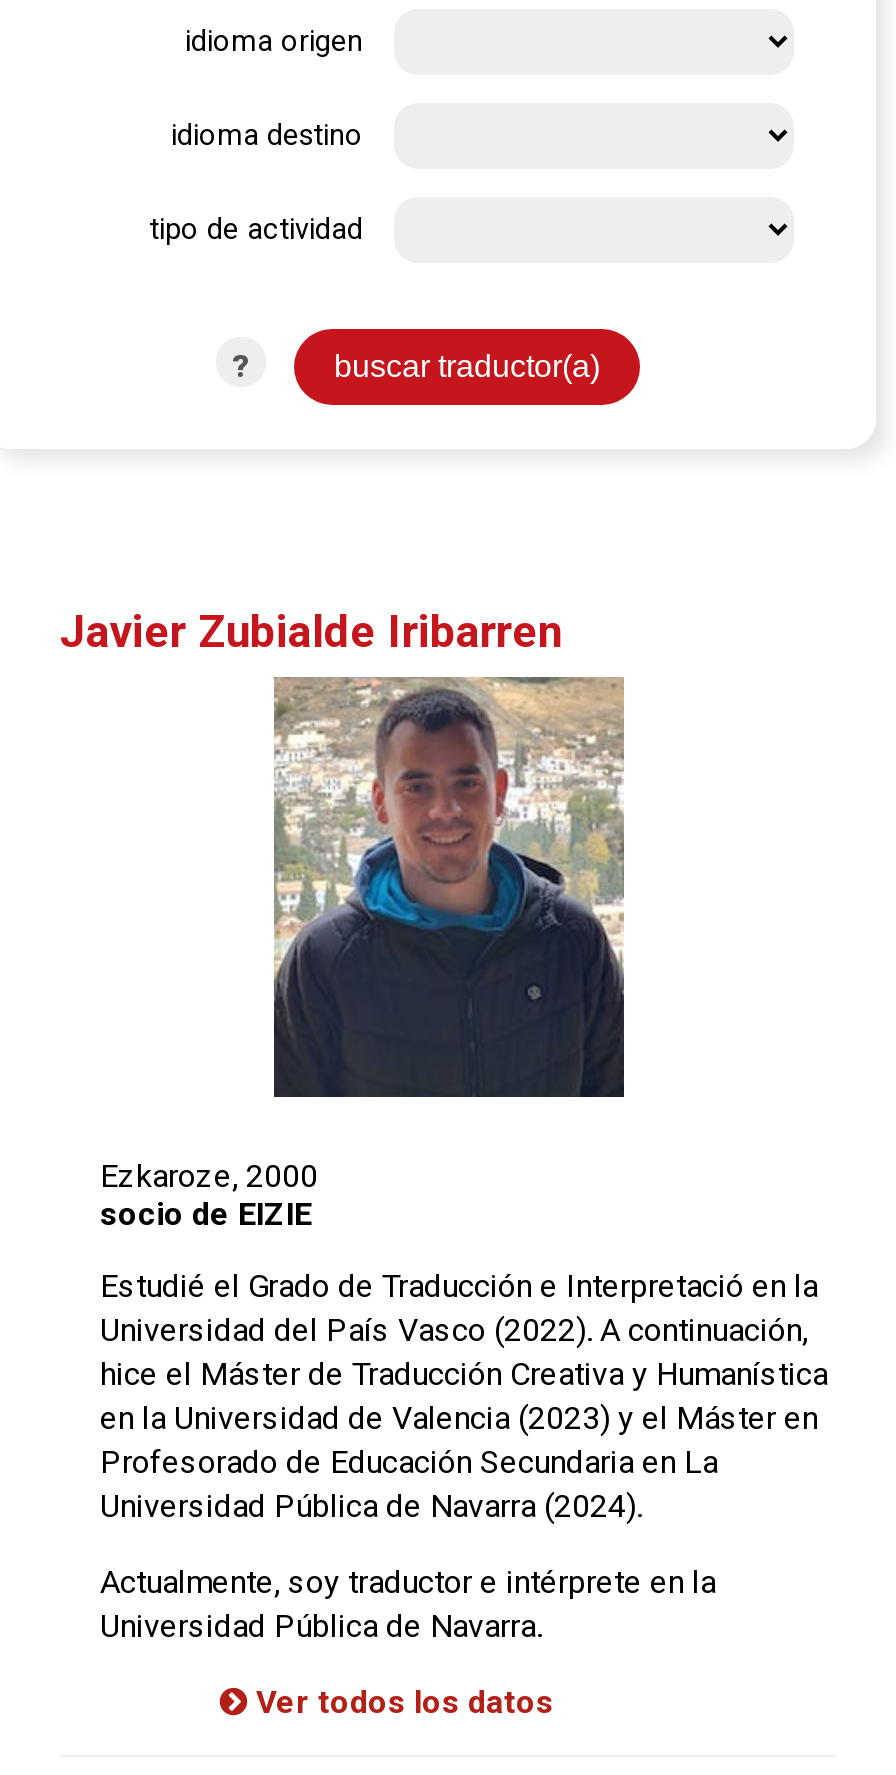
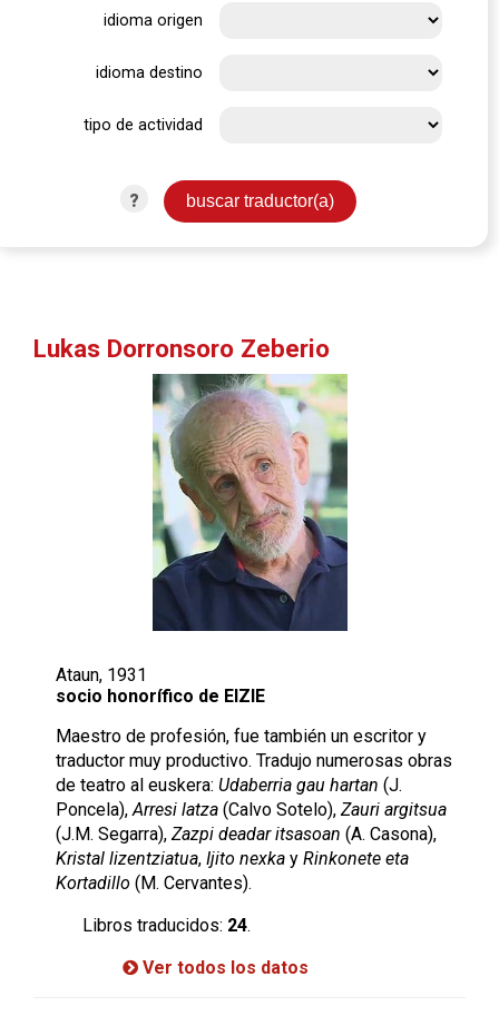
[60,606,562,658] Javier Zubialde Iribarren -> [33,334,330,363] Lukas Dorronsoro Zeberio
[100,675,624,1234] [image] | Ezkaroze, 2000 | socio de EIZIE -> [56,374,349,706] [image] | Ataun, 1931 | socio honorífico de EIZIE
[100,1268,828,1526] Estudié el Grado de Traducción e Interpretació en la | Universidad del País Vasco (2022). A continuación, | hice el Máster de Traducción Creativa y Humanística | en la Universidad de Valencia (2023) y el Máster en | Profesorado de Educación Secundaria en La | Universidad Pública de Navarra (2024). -> [56,725,452,893] Maestro de profesión, fue también un escritor y | traductor muy productivo. Tradujo numerosas obras | de teatro al euskera: Udaberria gau hartan (J. | Poncela), Arresi latza (Calvo Sotelo), Zauri argitsua | (J.M. Segarra), Zazpi deadar itsasoan (A. Casona), | Kristal lizentziatua, Ijito nexka y Rinkonete eta | Kortadillo (M. Cervantes).
[100,1564,716,1646] Actualmente, soy traductor e intérprete en la | Universidad Pública de Navarra. -> [56,914,251,935] Libros traducidos: 24.

